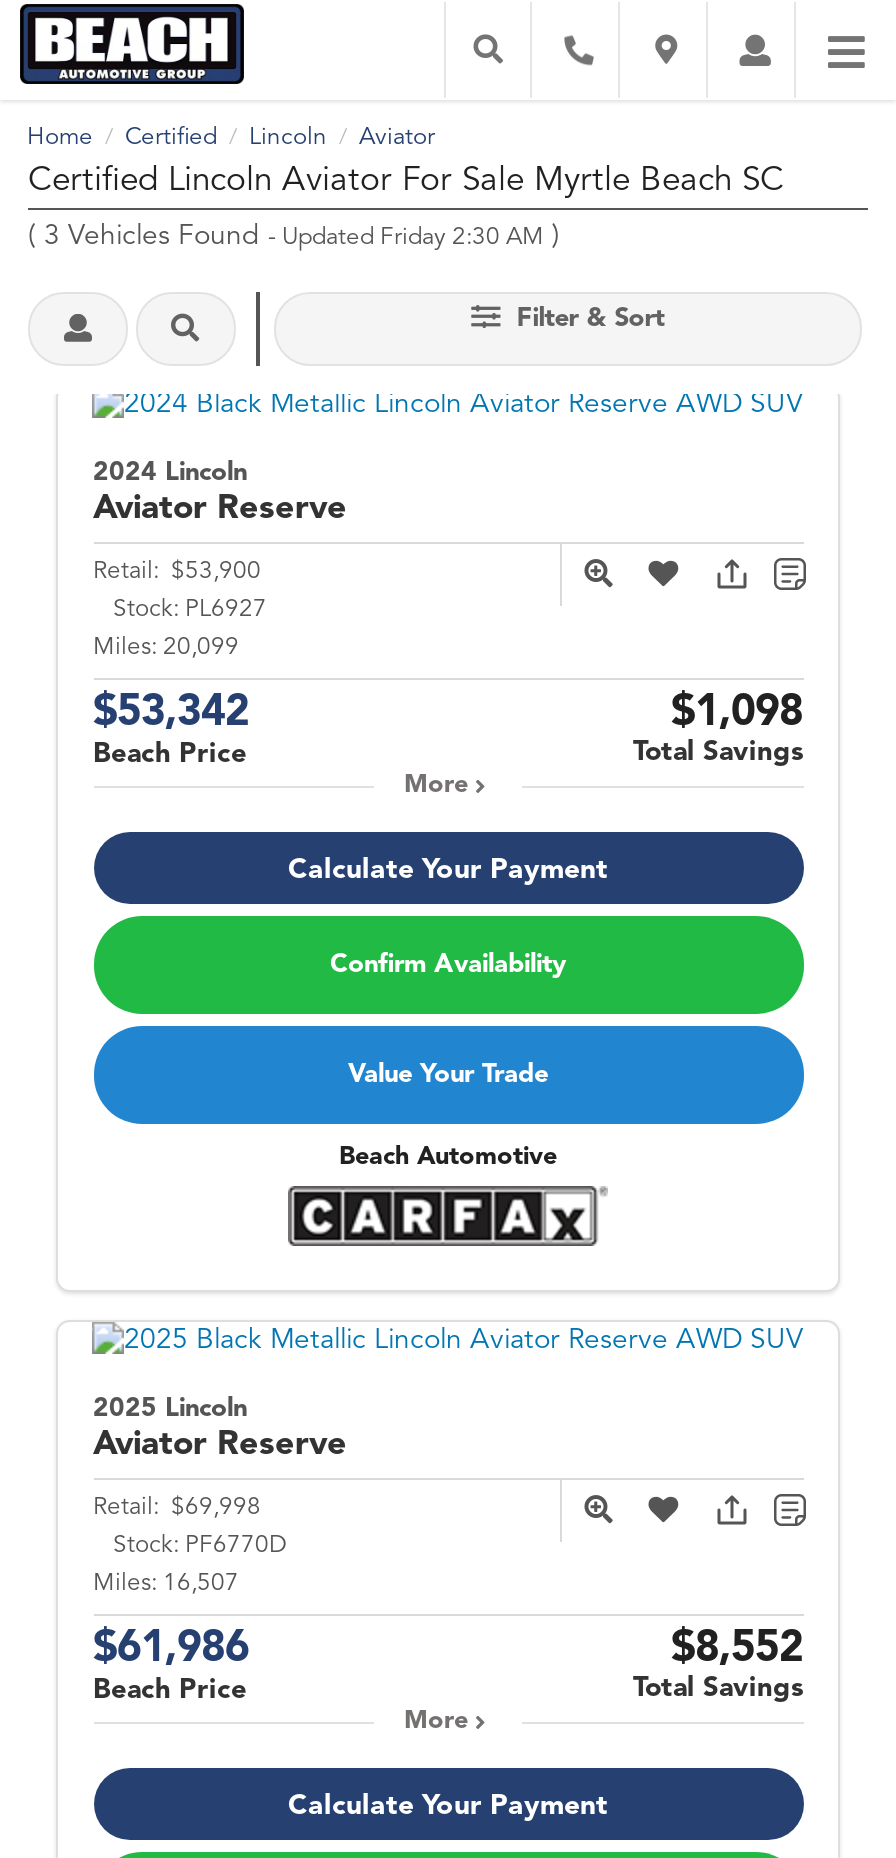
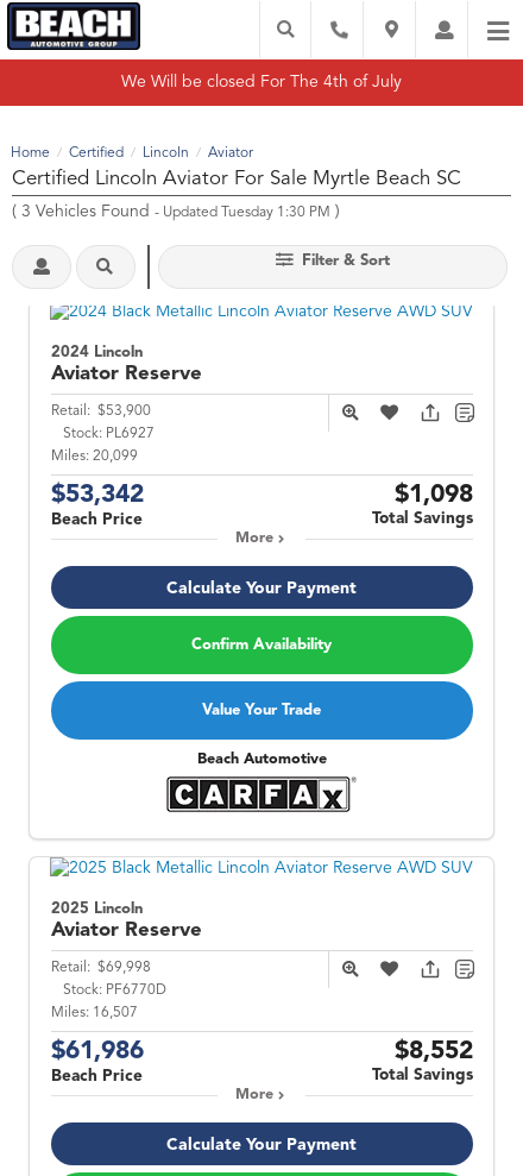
none -> [121,74,402,90] We Will be closed For The 4th of July
[28,222,560,250] (3 Vehicles Found - Updated Friday 2:30 AM) -> [12,203,340,220] (3 Vehicles Found - Updated Tuesday 1:30 PM)

